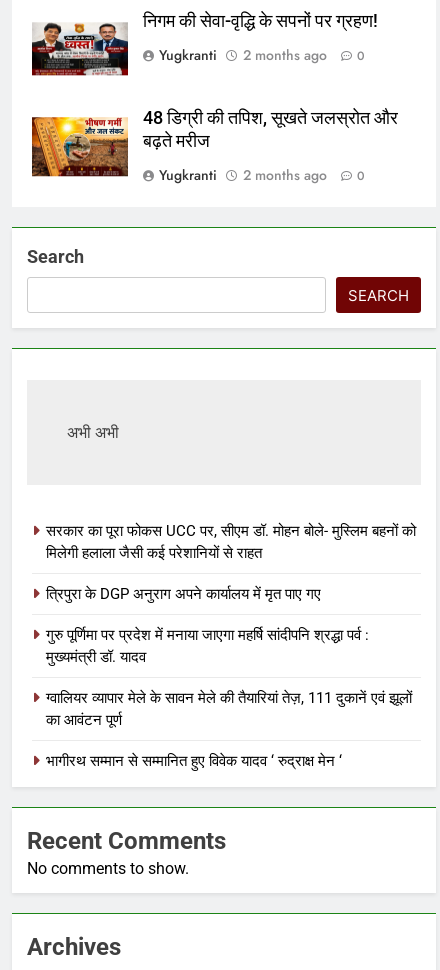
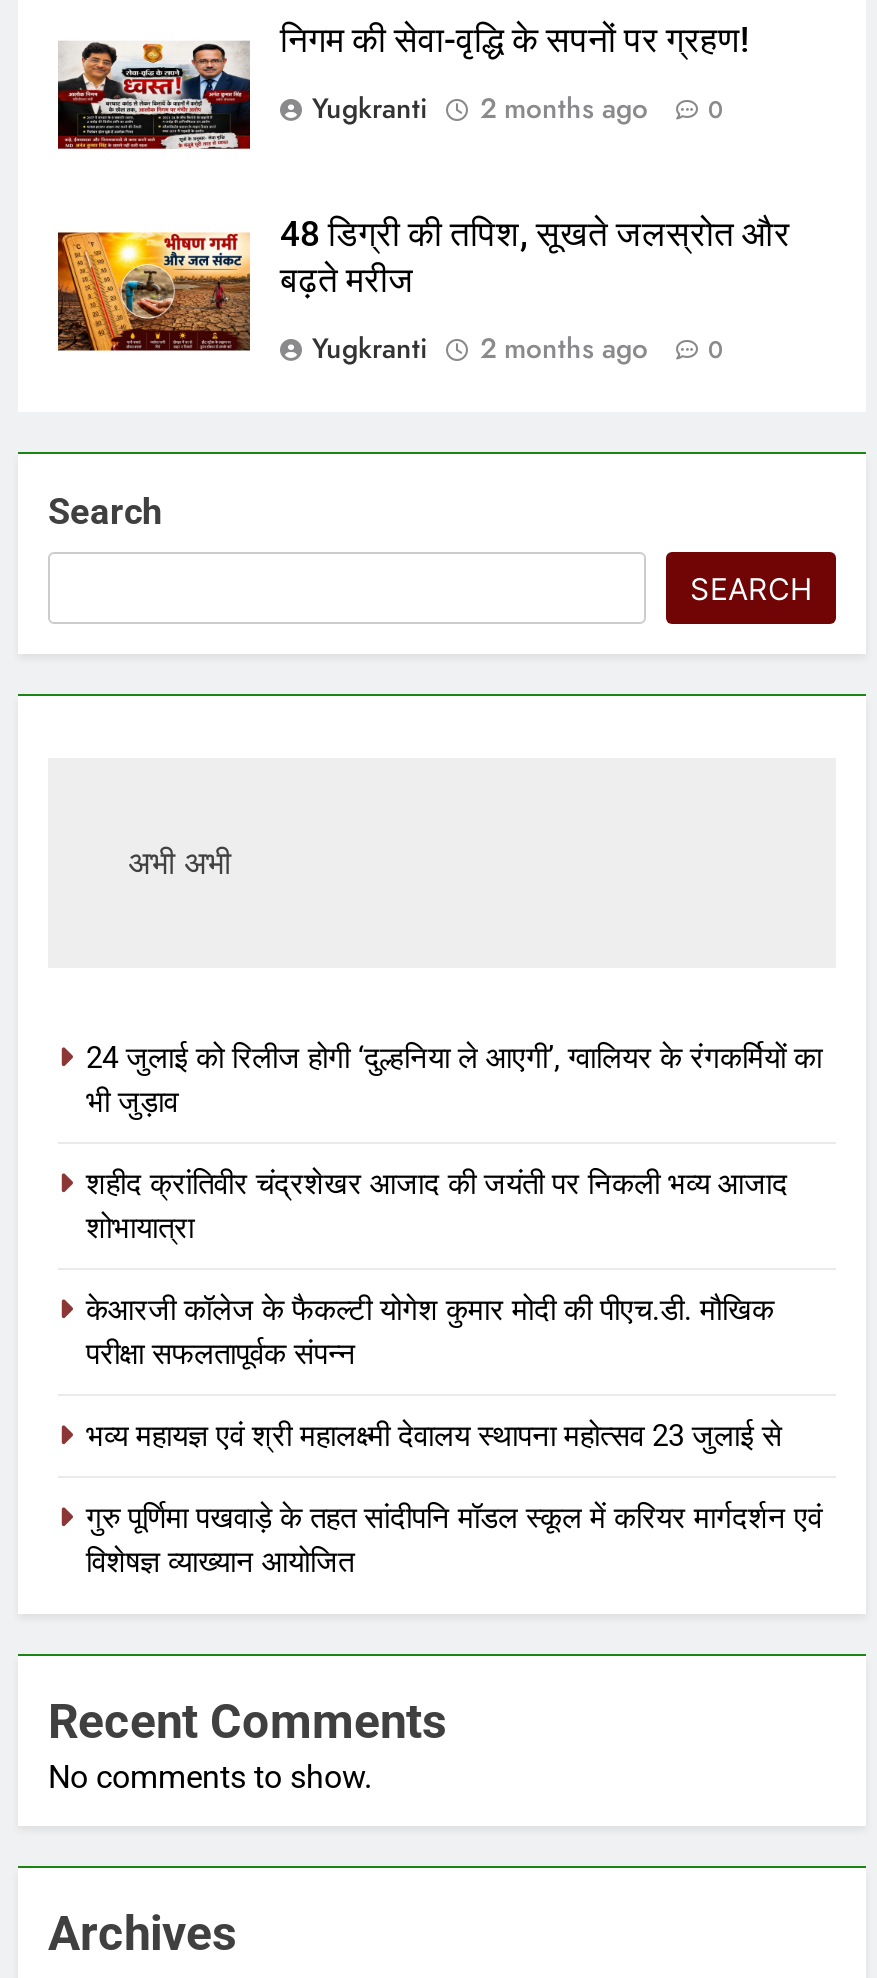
[46,522,416,562] सरकार का पूरा फोकस UCC पर, सीएम डॉ. मोहन बोले- मुस्लिम बहनों को | मिलेगी हलाला जैसी कई परेशानियों से राहत -> [86,1040,822,1120] 24 जुलाई को रिलीज होगी ‘दुल्हनिया ले आएगी’, ग्वालियर के रंगकर्मियों का | भी जुड़ाव
[46,585,321,603] त्रिपुरा के DGP अनुराग अपने कार्यालय में मृत पाए गए -> [86,1166,788,1246] शहीद क्रांतिवीर चंद्रशेखर आजाद की जयंती पर निकली भव्य आजाद | शोभायात्रा
[46,626,369,666] गुरु पूर्णिमा पर प्रदेश में मनाया जाएगा महर्षि सांदीपनि श्रद्धा पर्व : | मुख्यमंत्री डॉ. यादव -> [86,1292,774,1372] केआरजी कॉलेज के फैकल्टी योगेश कुमार मोदी की पीएच.डी. मौखिक | परीक्षा सफलतापूर्वक संपन्न
[46,689,412,729] ग्वालियर व्यापार मेले के सावन मेले की तैयारियां तेज़, 111 दुकानें एवं झूलों | का आवंटन पूर्ण -> [86,1418,782,1454] भव्य महायज्ञ एवं श्री महालक्ष्मी देवालय स्थापना महोत्सव 23 जुलाई से
[46,752,342,770] भागीरथ सम्मान से सम्मानित हुए विवेक यादव ‘ रुद्राक्ष मेन ‘ -> [86,1500,822,1580] गुरु पूर्णिमा पखवाड़े के तहत सांदीपनि मॉडल स्कूल में करियर मार्गदर्शन एवं | विशेषज्ञ व्याख्यान आयोजित

